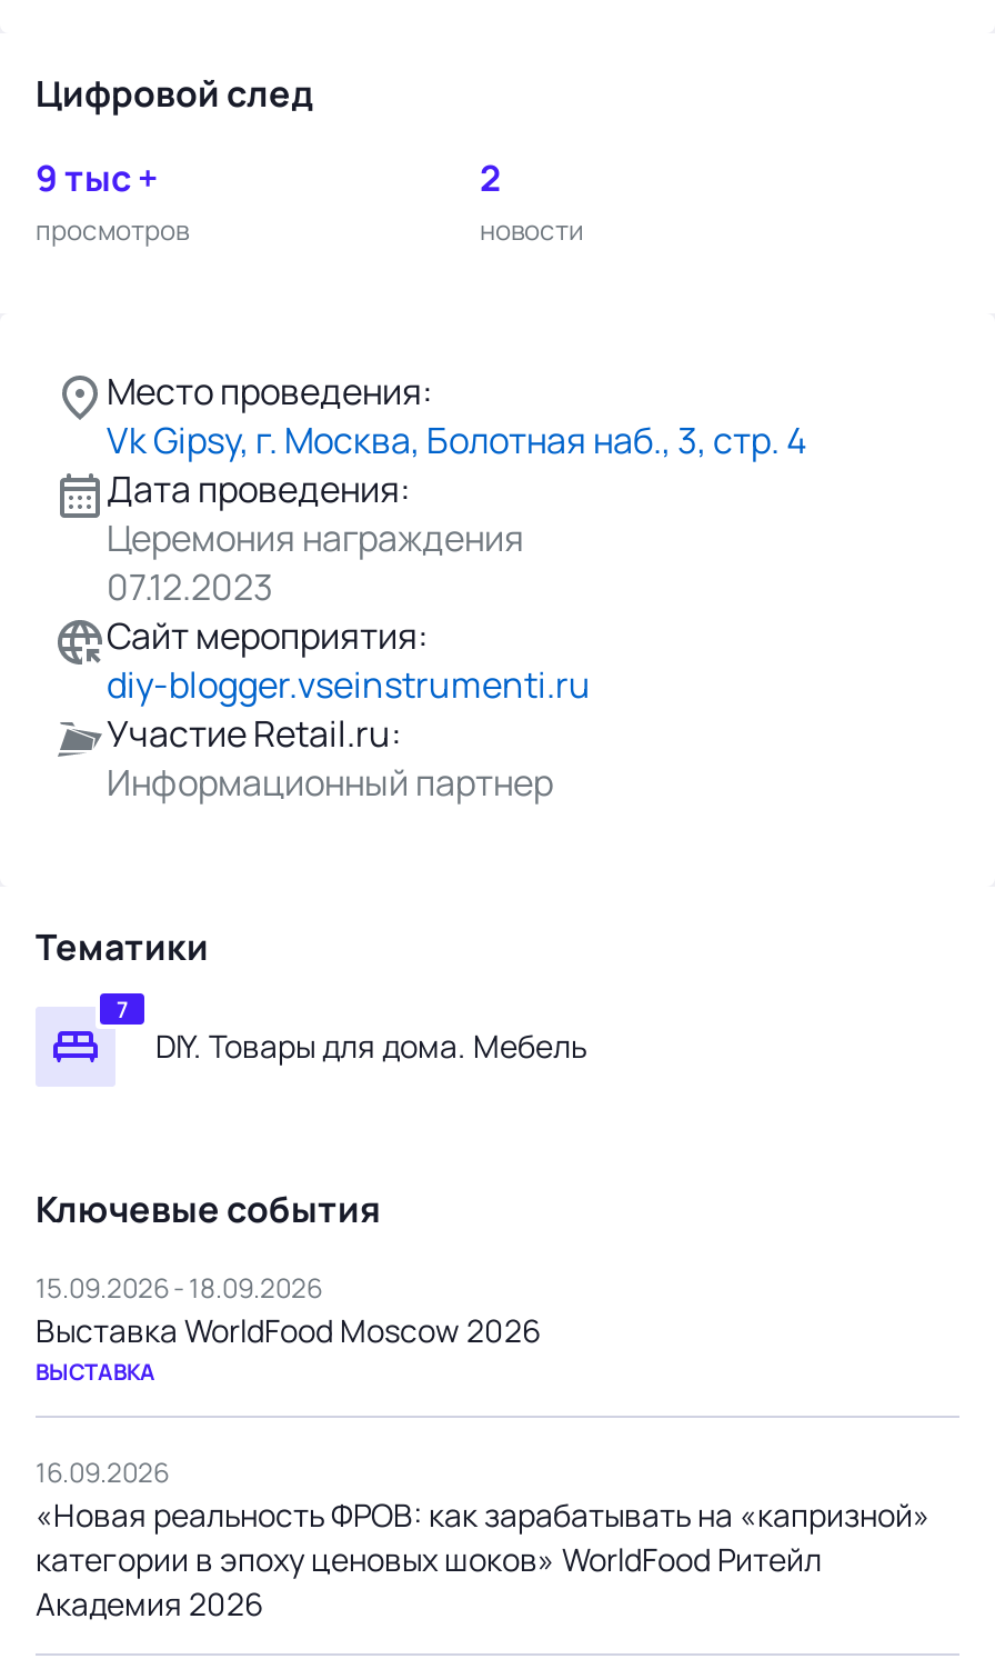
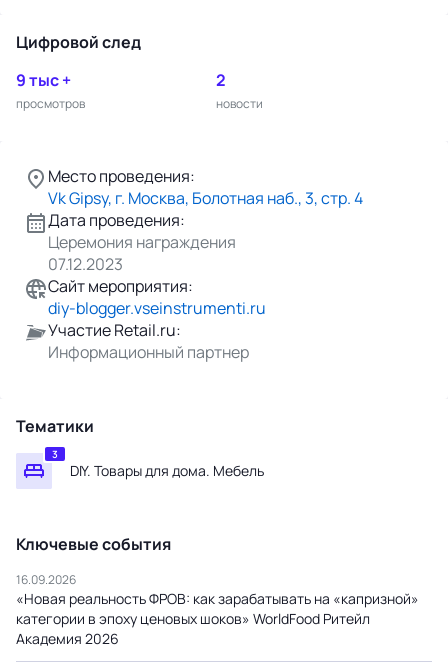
[117,993,128,1025] 7 -> [52,447,58,461] 3
[36,1269,542,1387] 15.09.2026 - 18.09.2026 | Выставка WorldFood Moscow 2026 | ВЫСТАВКА -> none

